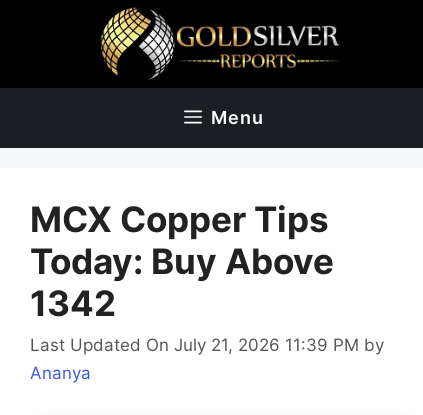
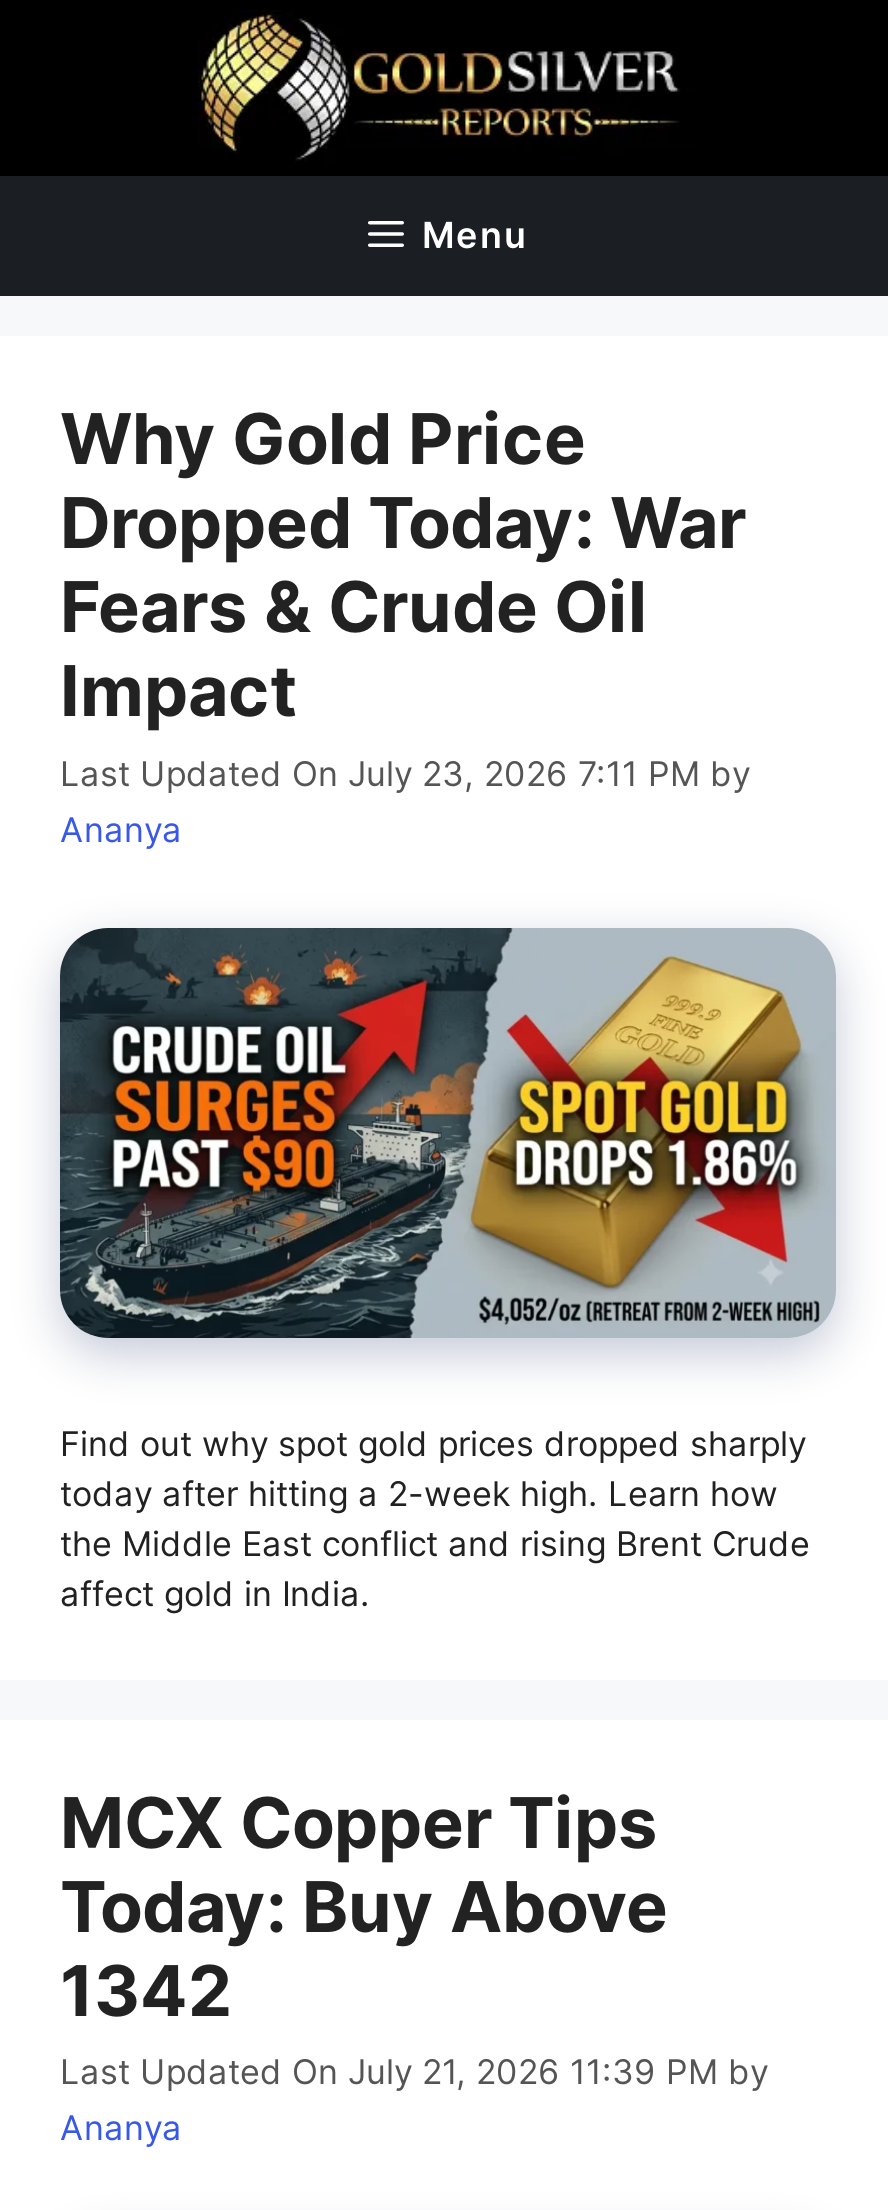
none -> [56,924,838,1613] [image] | Find out why spot gold prices dropped sharply | today after hitting a 2-week high. Learn how | the Middle East conflict and rising Brent Crude | affect gold in India.
none -> [60,396,750,849] Why Gold Price | Dropped Today: War | Fears & Crude Oil | Impact | Last Updated On July 23, 2026 7:11 PM by | Ananya

